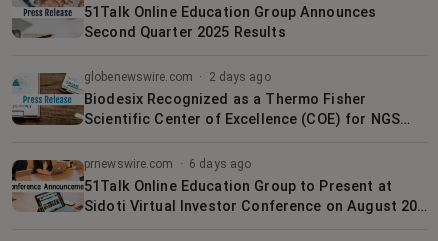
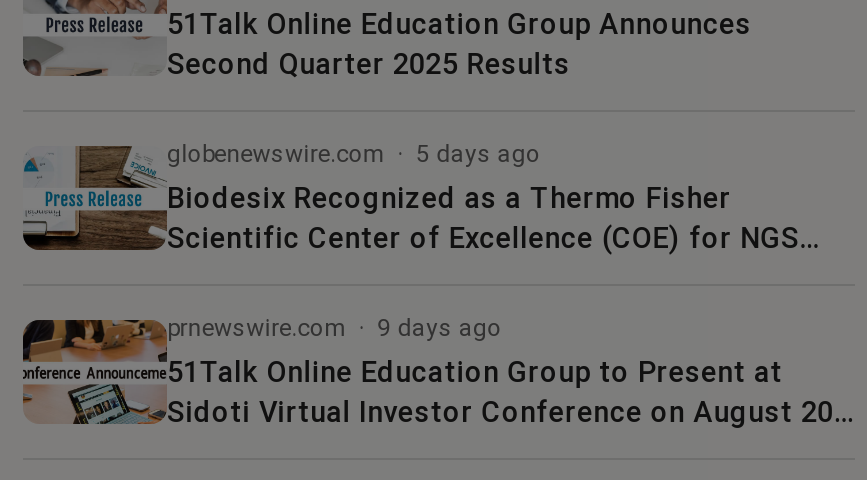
[84,70,271,84] globenewswire.com · 2 days ago -> [167,140,540,168] globenewswire.com · 5 days ago
[84,157,251,171] prnewswire.com · 6 days ago -> [167,314,502,342] prnewswire.com · 9 days ago

